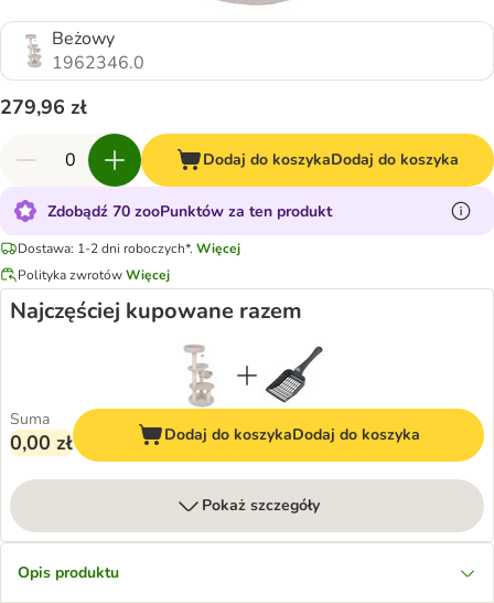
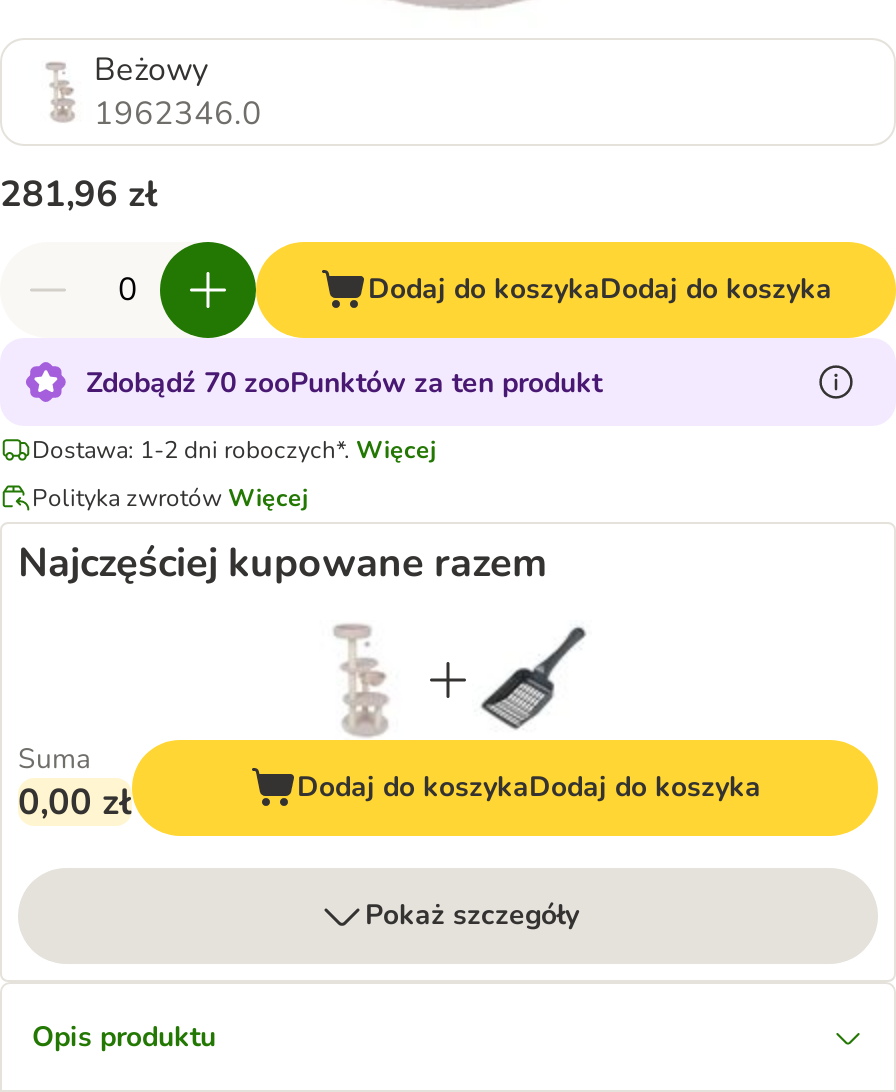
[0,94,87,120] 279,96 zł -> [0,170,158,218] 281,96 zł

